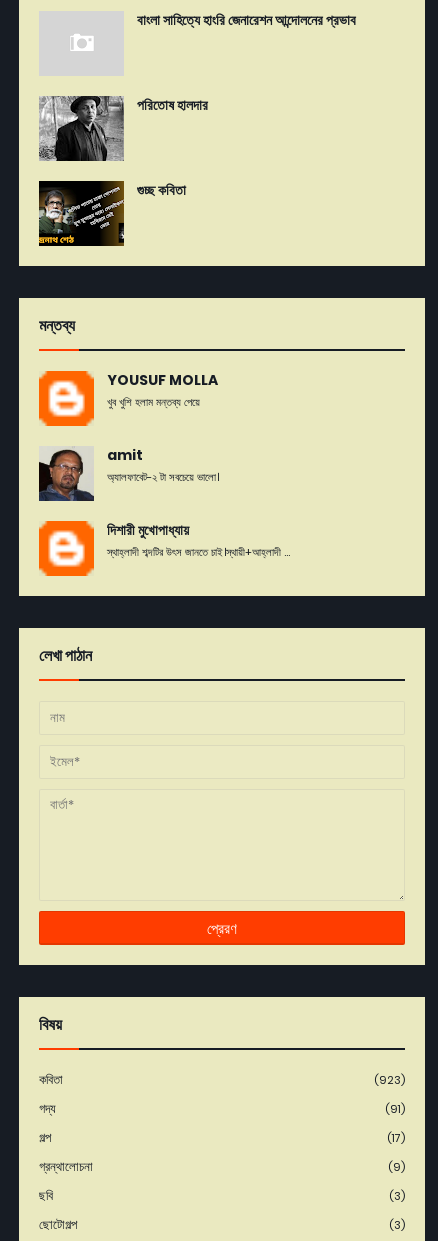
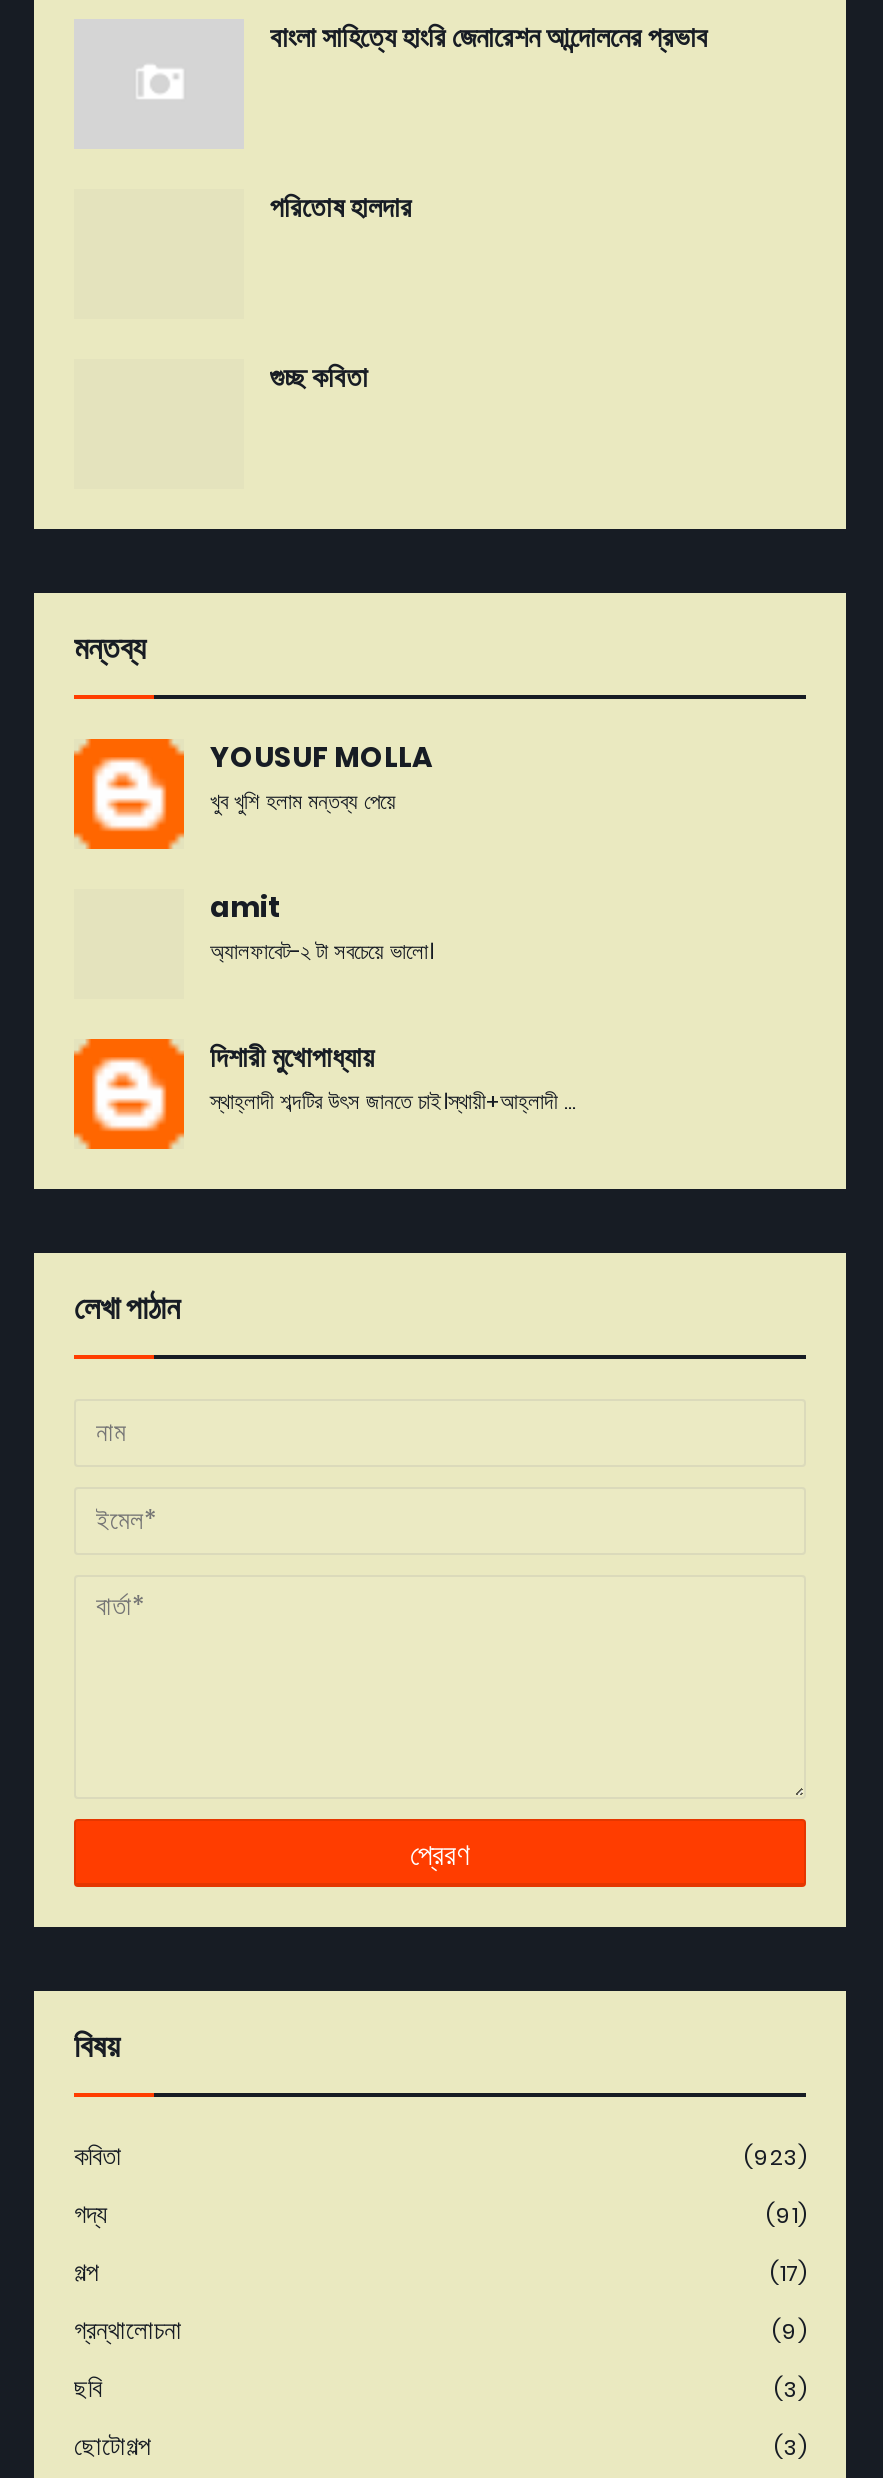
[38,95,125,162] [image] -> none
[38,180,125,247] [image] -> none
[38,448,95,502] [image] -> none

